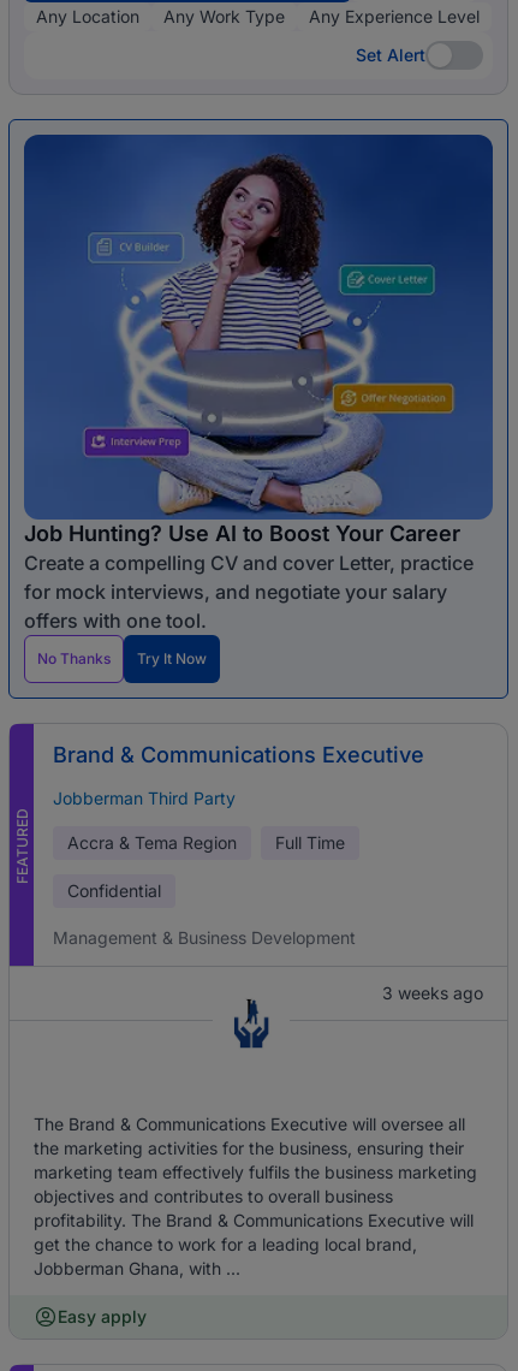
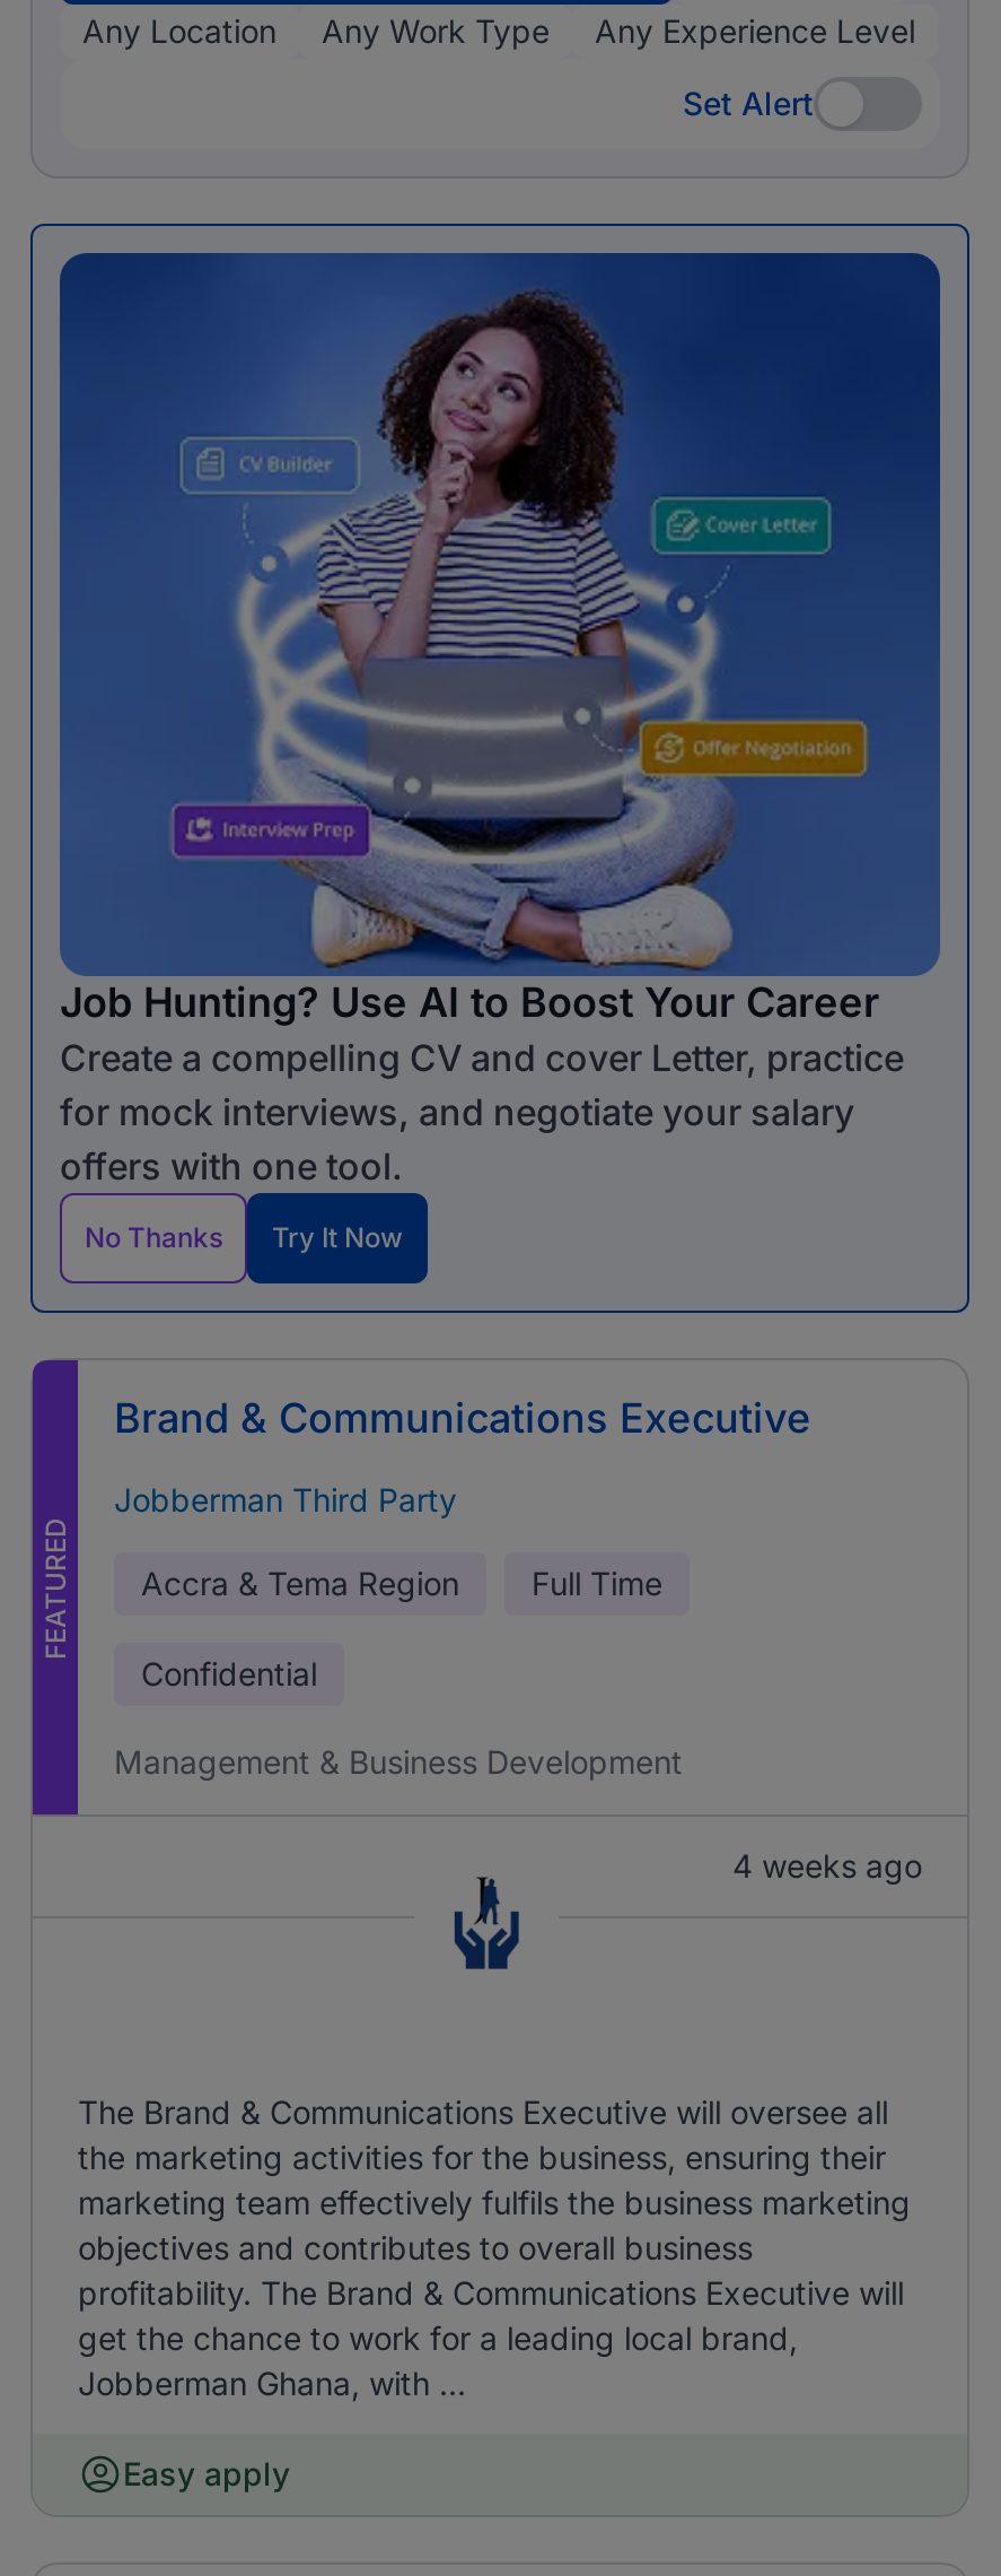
[382,983,483,1003] 3 weeks ago -> [732,1846,922,1885] 4 weeks ago

